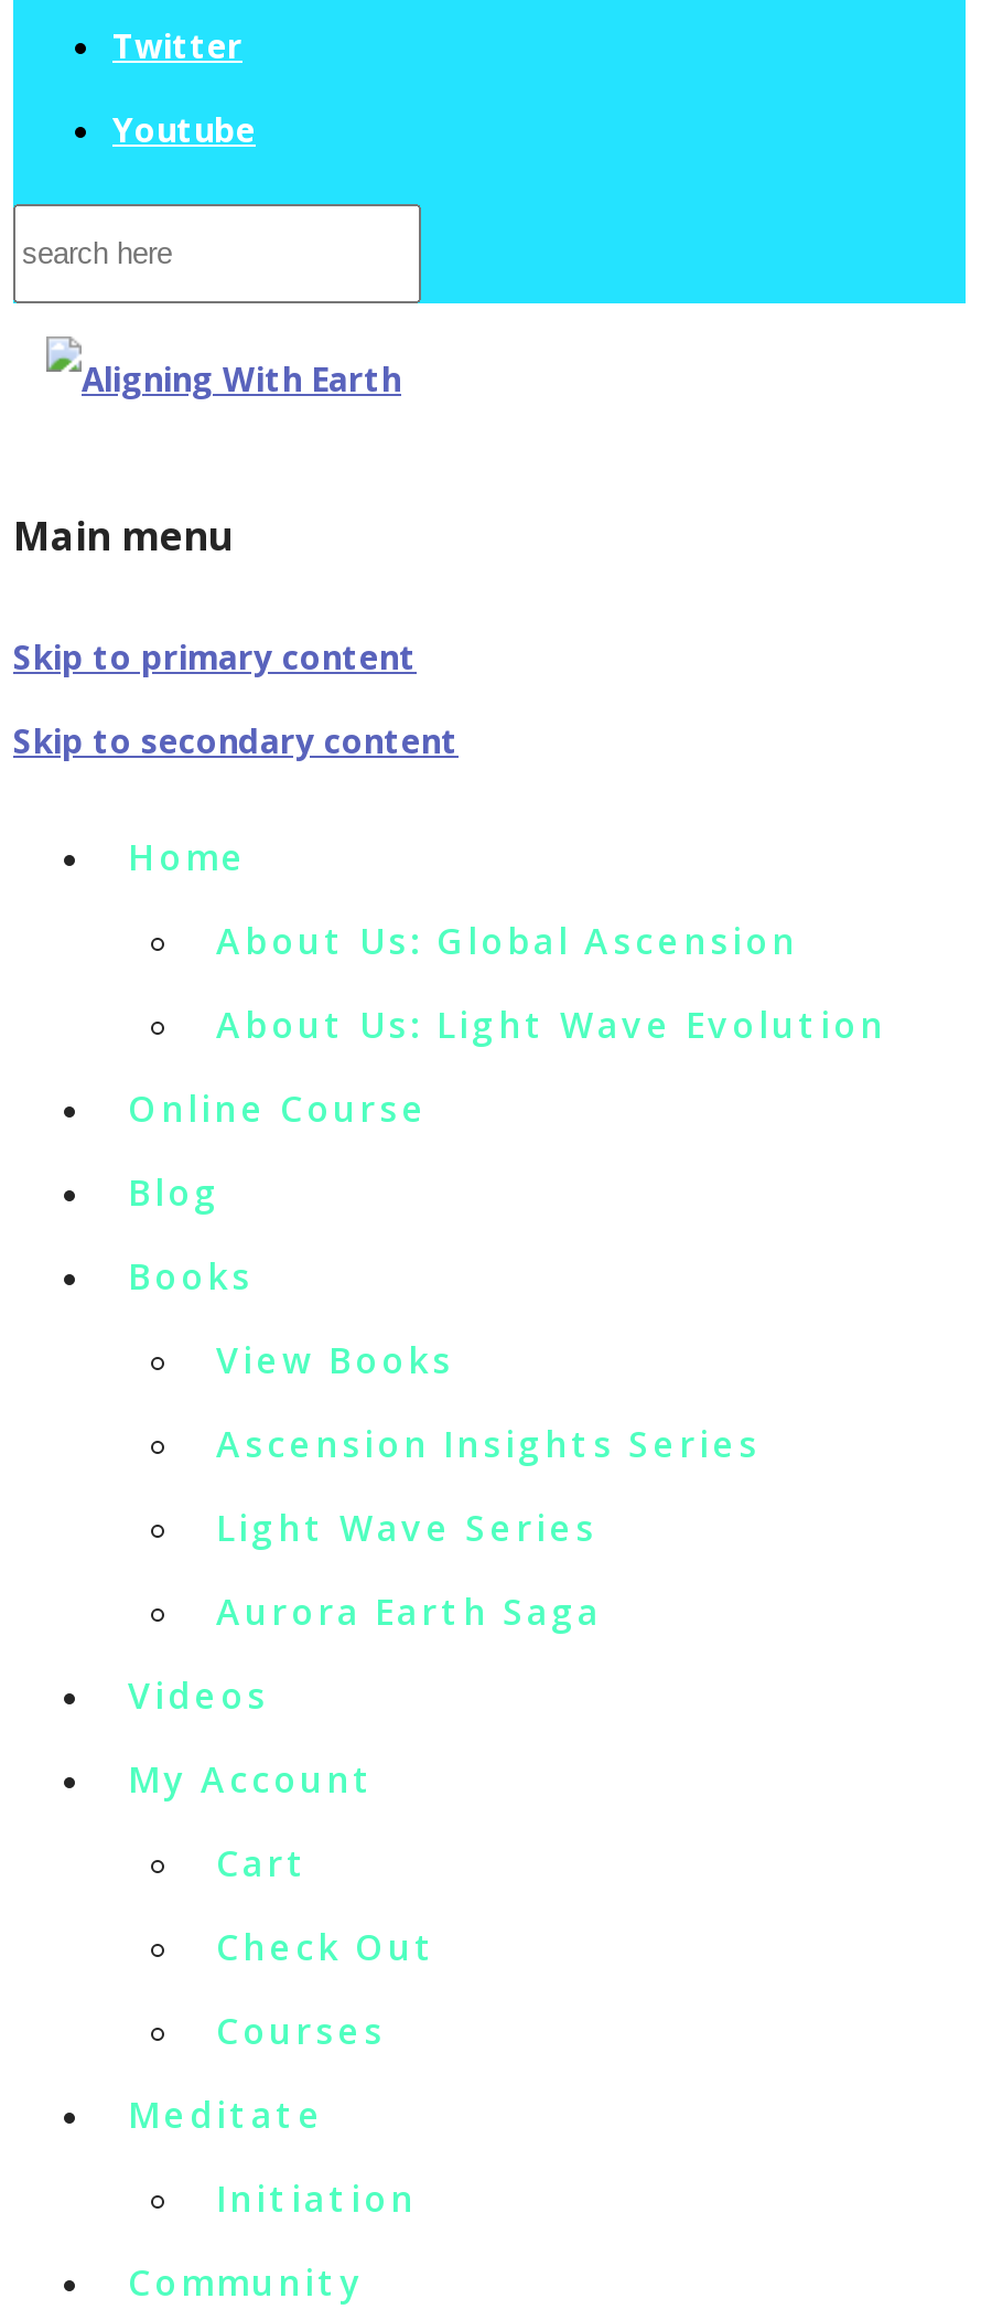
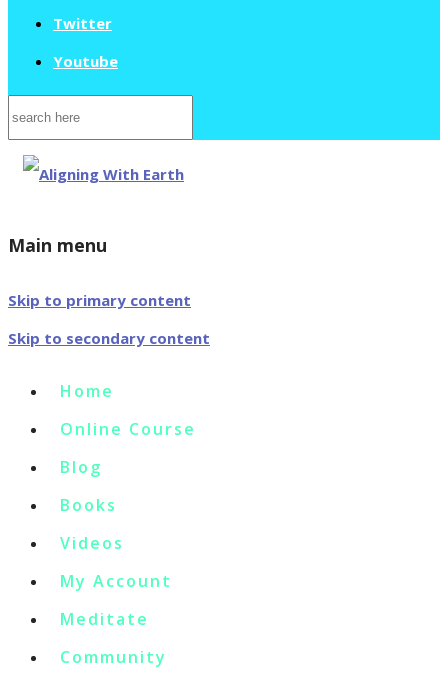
[216,917,886,1049] About Us: Global Ascension | About Us: Light Wave Evolution -> none
[216,1336,761,1636] View Books | Ascension Insights Series | Light Wave Series | Aurora Earth Saga -> none
[216,1839,436,2055] Cart | Check Out | Courses -> none
[216,2175,417,2223] Initiation -> none

